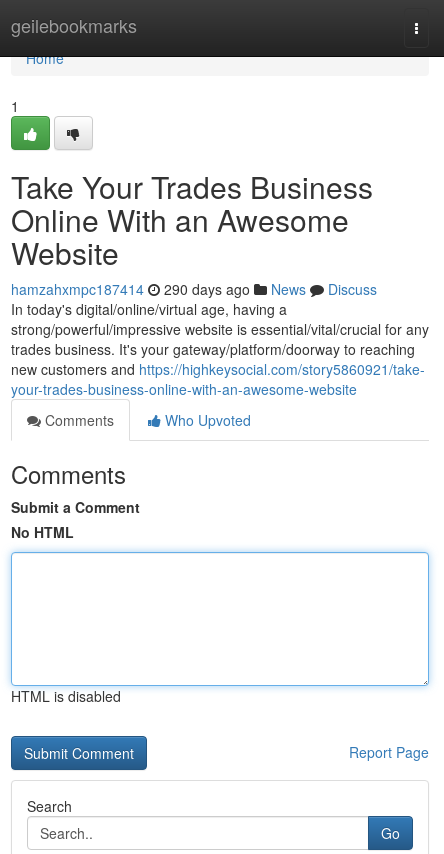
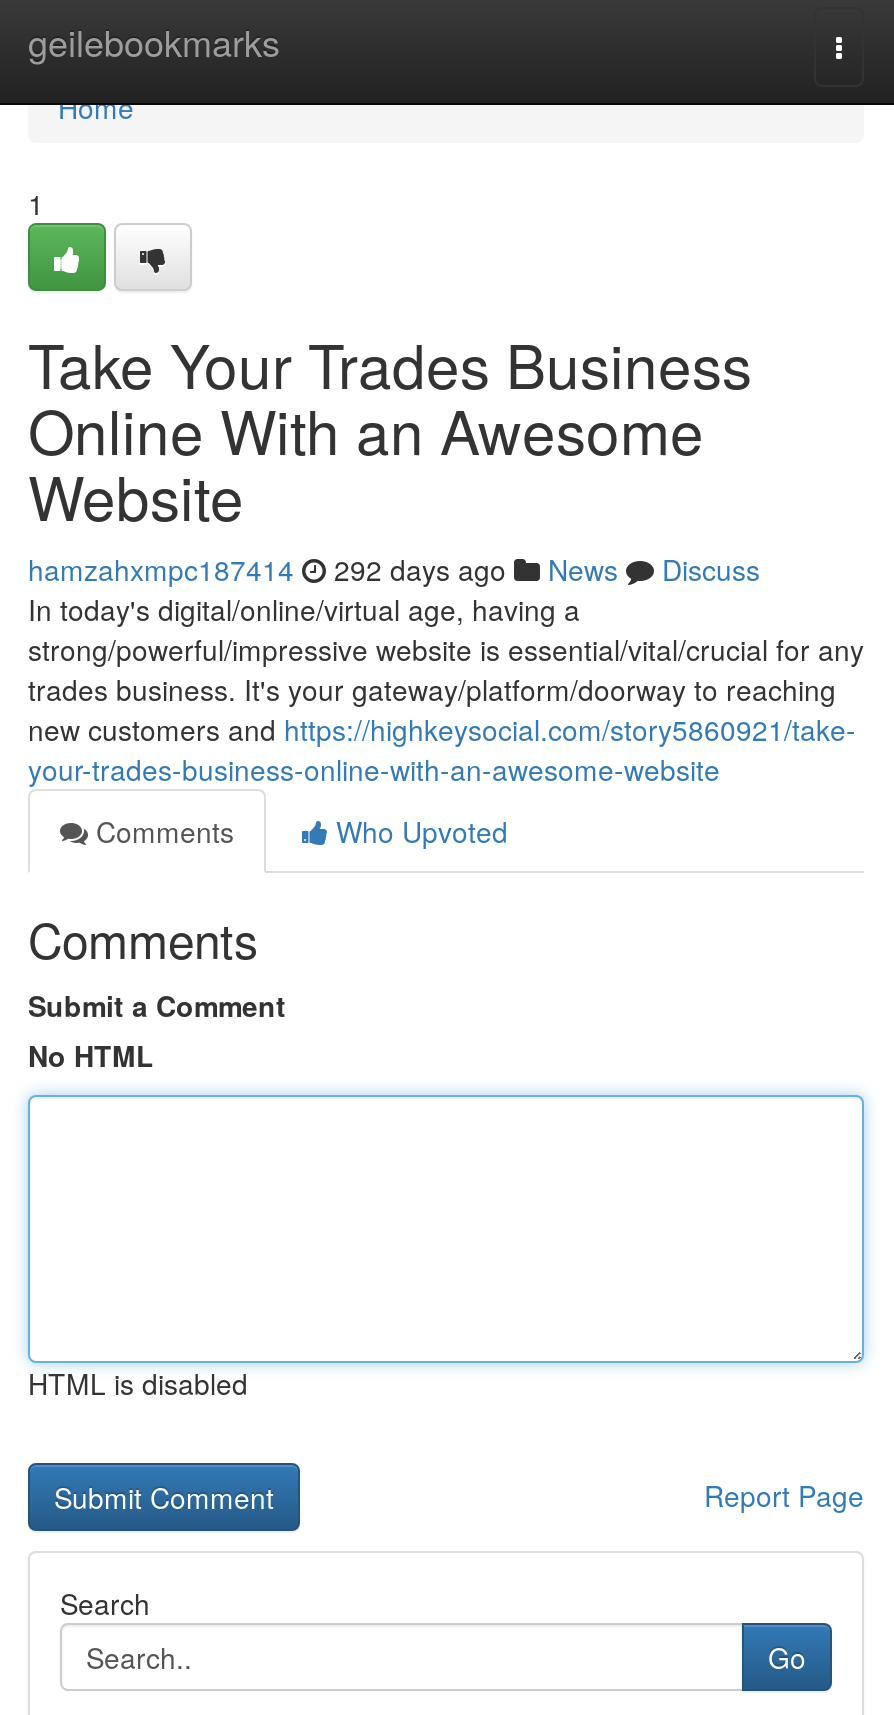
[11,279,377,299] hamzahxmpc187414 290 days ago News Discuss -> [28,549,760,589] hamzahxmpc187414 292 days ago News Discuss

